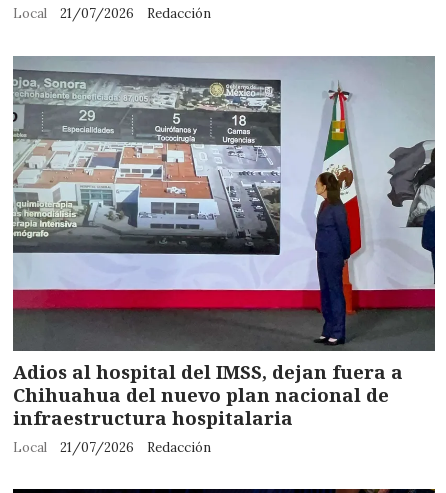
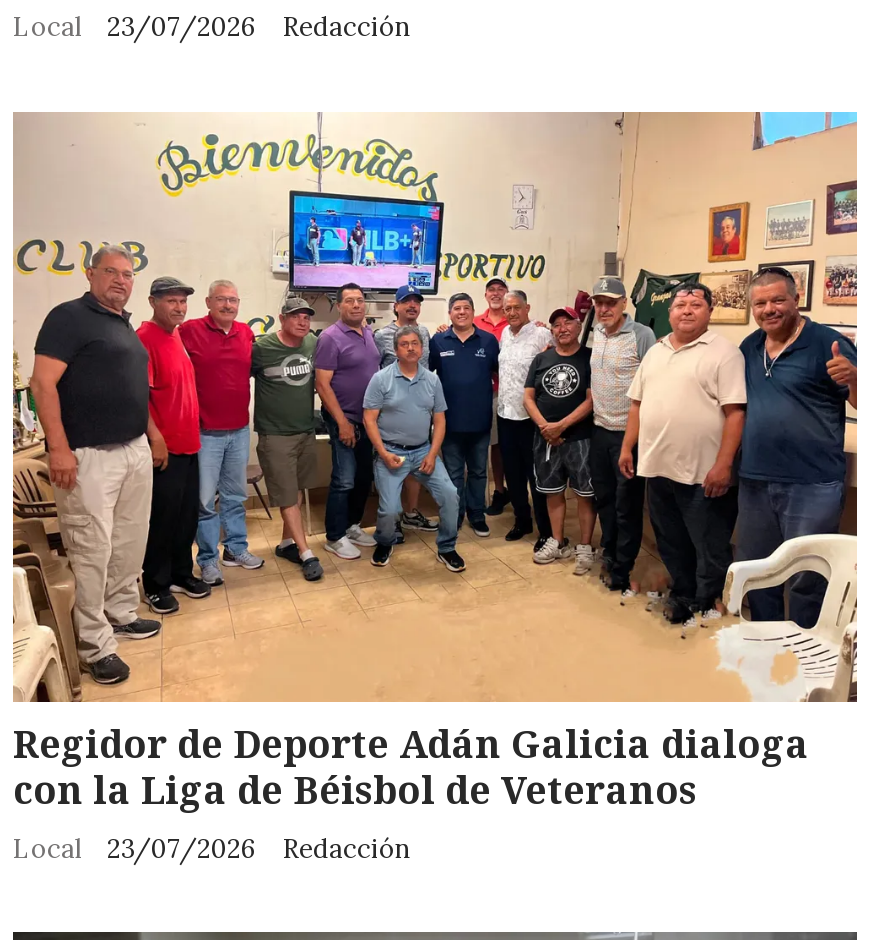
[13,5,211,22] Local 21/07/2026 Redacción -> [13,10,411,44] Local 23/07/2026 Redacción
[12,55,436,430] [image] | Adios al hospital del IMSS, dejan fuera a | Chihuahua del nuevo plan nacional de | infraestructura hospitalaria -> [11,110,859,815] [image] | Regidor de Deporte Adán Galicia dialoga | con la Liga de Béisbol de Veteranos
[13,439,211,456] Local 21/07/2026 Redacción -> [13,832,411,866] Local 23/07/2026 Redacción

